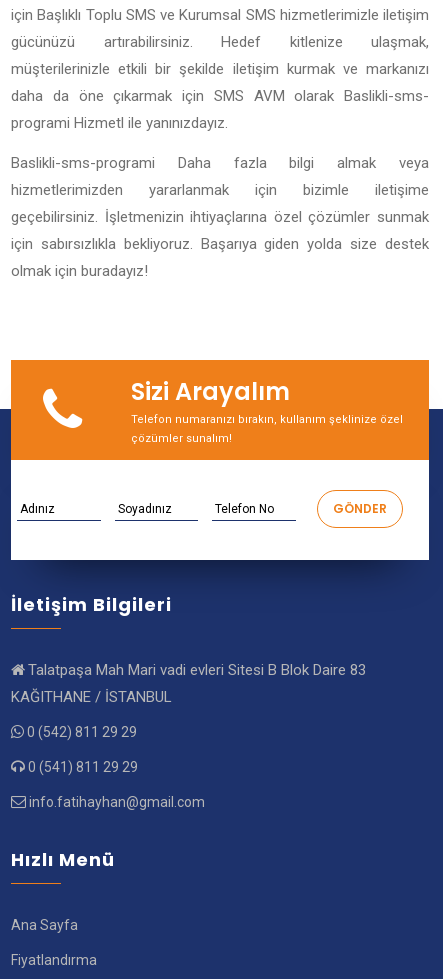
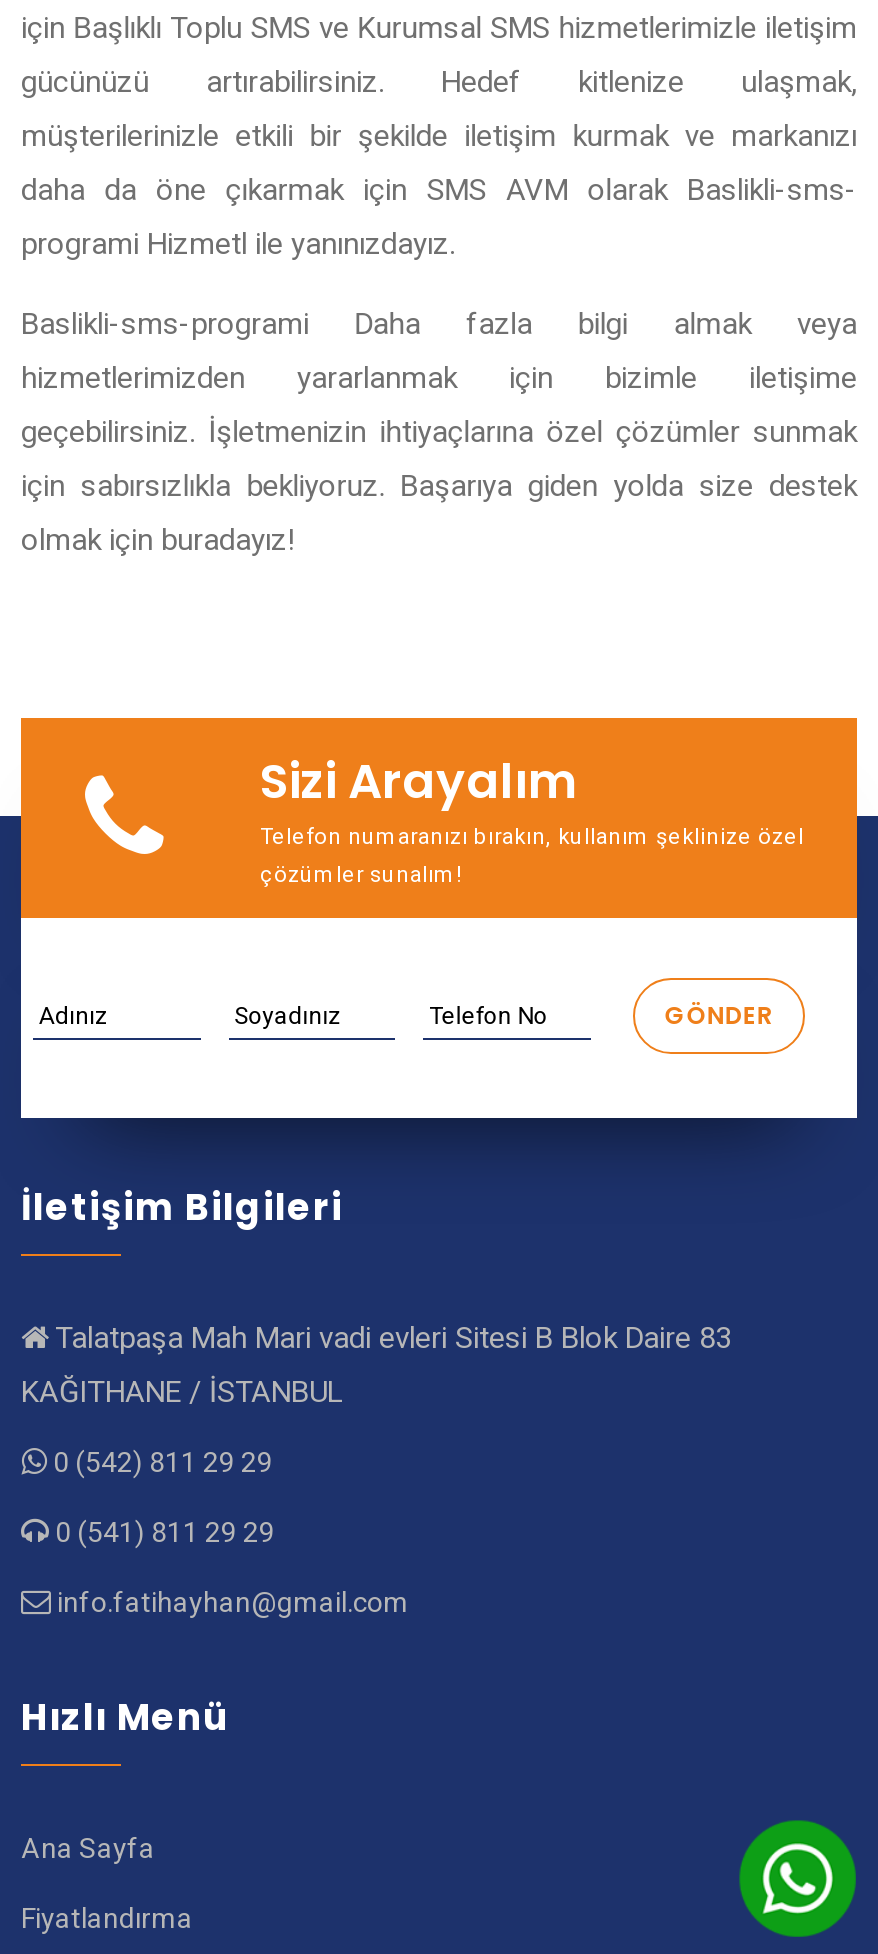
none -> [739,1820,857,1938] [image]

